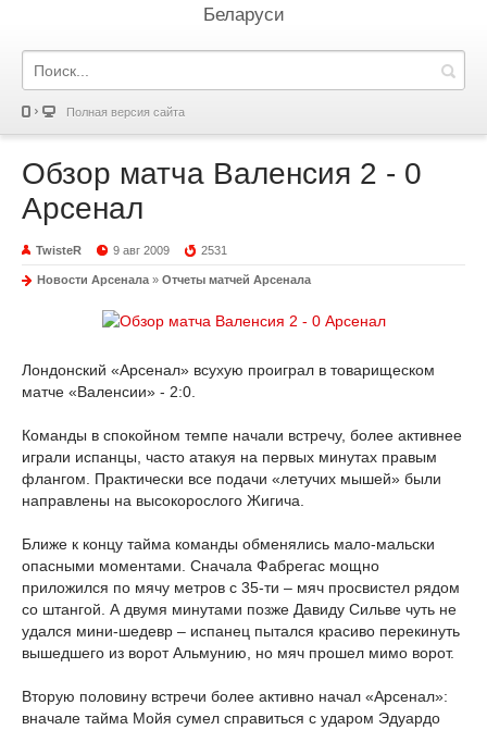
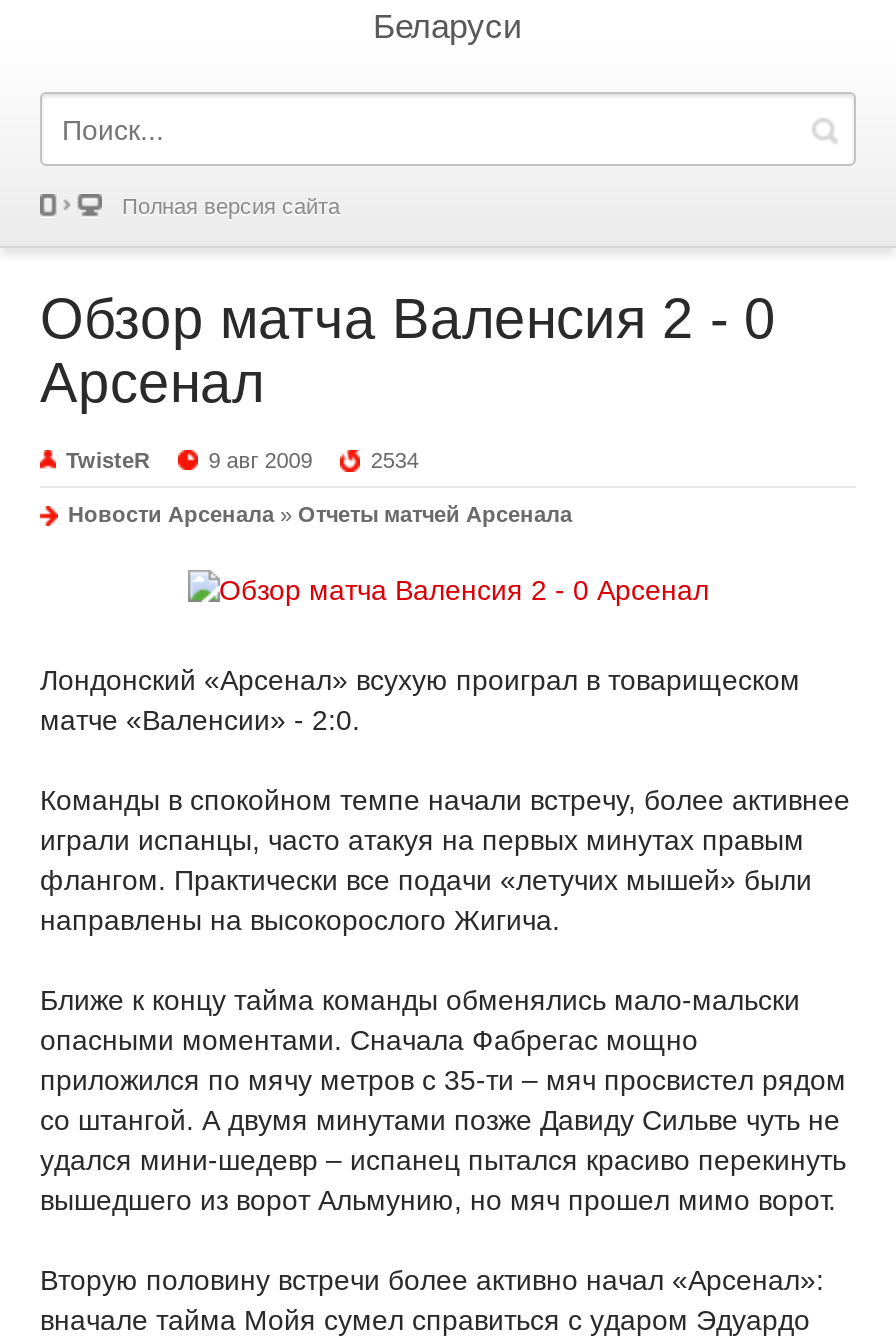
[202,244,228,257] 2531 -> [371,448,419,472] 2534

